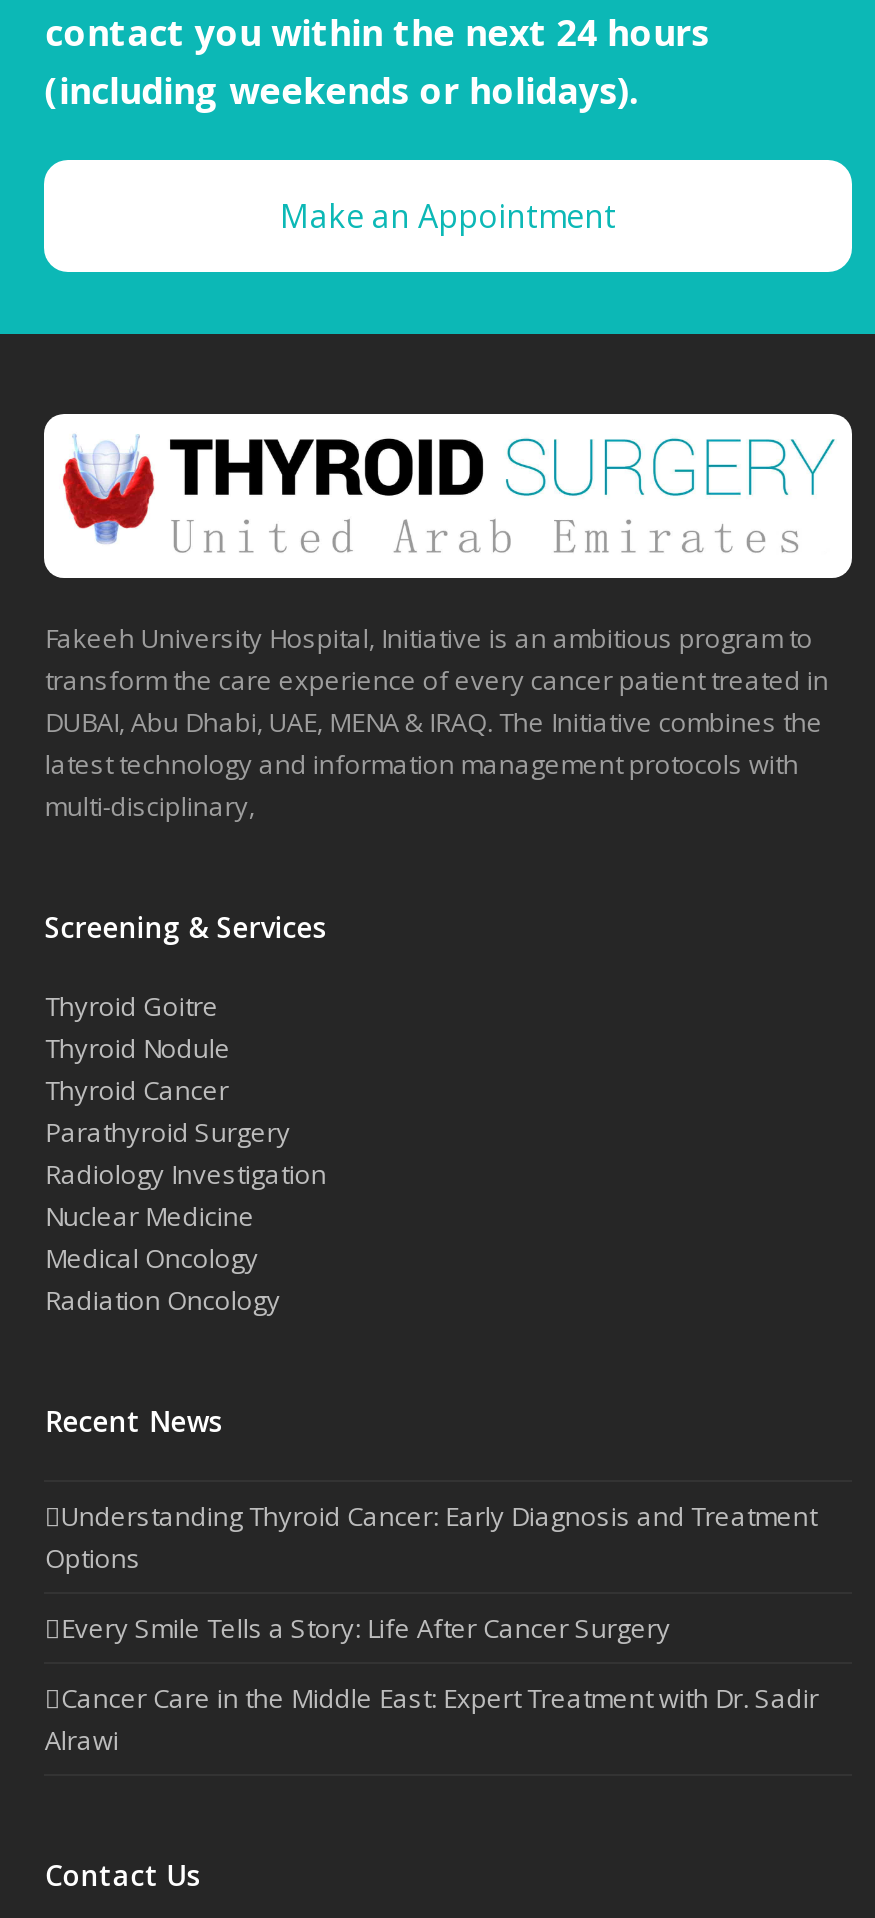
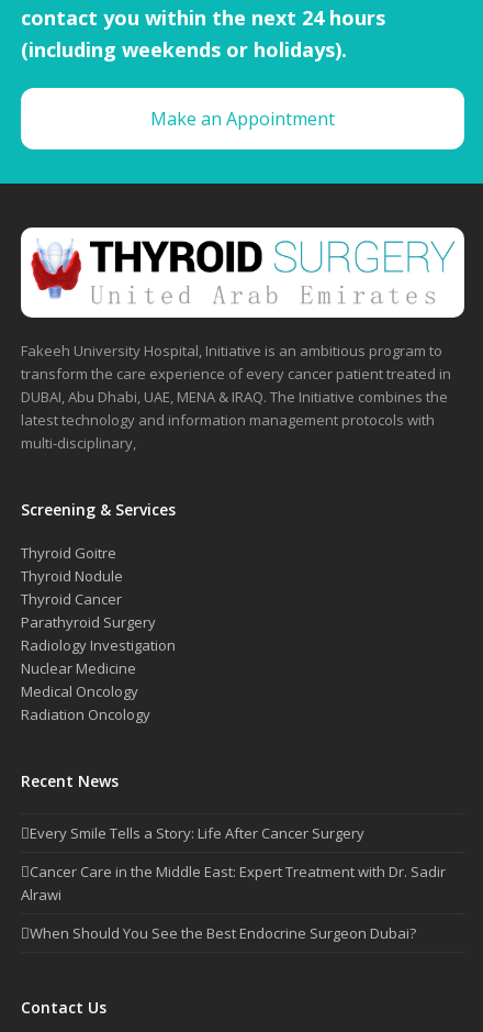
[45,1497,817,1575] Understanding Thyroid Cancer: Early Diagnosis and Treatment | Options -> none
moved [45,1609,819,1757] -> [21,823,446,904]: Every Smile Tells a Story: Life After Cancer Surgery | Cancer Care in the Middle East: Expert Treatment with Dr. Sadir | Alrawi
none -> [30,923,416,943] When Should You See the Best Endocrine Surgeon Dubai?

